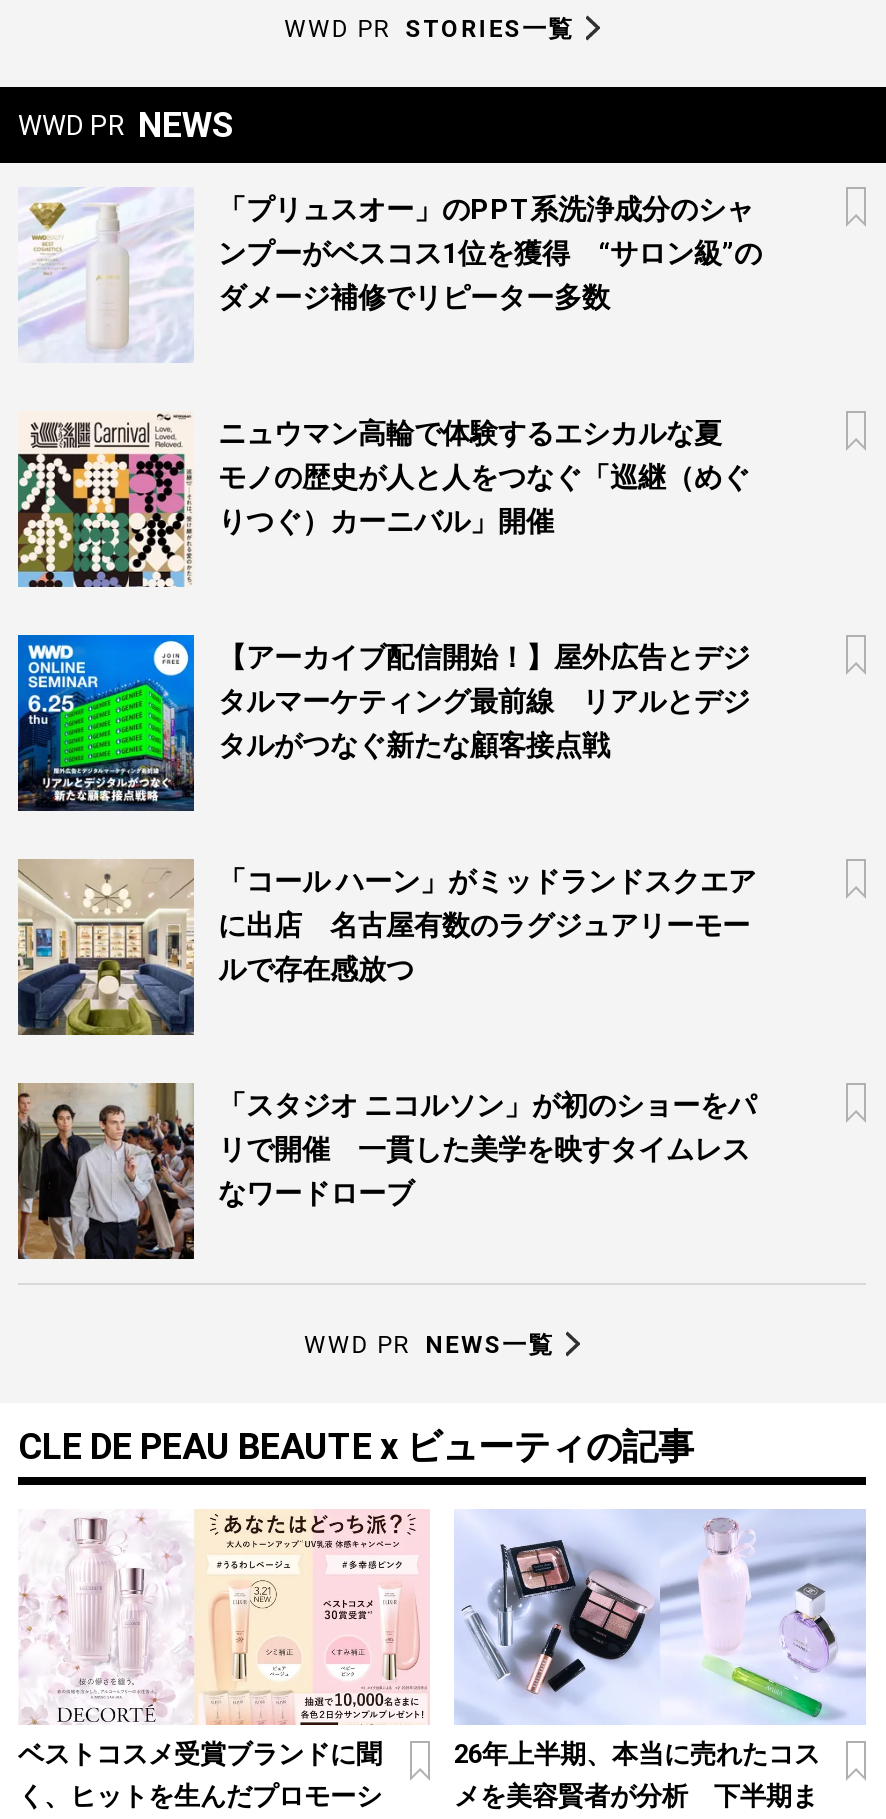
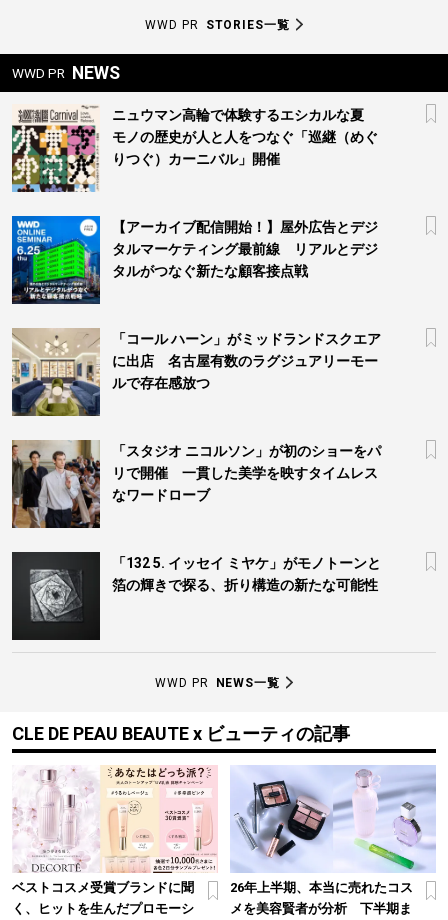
[18,189,762,363] [image] | 「プリュスオー」のPPT系洗浄成分のシャ | ンプーがベスコス1位を獲得 “サロン級”の | ダメージ補修でリピーター多数 -> none
moved [14,413,756,1209] -> [10,105,381,503]: [image] | ニュウマン高輪で体験するエシカルな夏 | モノの歴史が人と人をつなぐ「巡継（めぐ | ... | リで開催 一貫した美学を映すタイムレス | なワードローブ
none -> [11,551,381,637] [image] | 「132 5. イッセイ ミヤケ」がモノトーンと | 箔の輝きで探る、折り構造の新たな可能性

